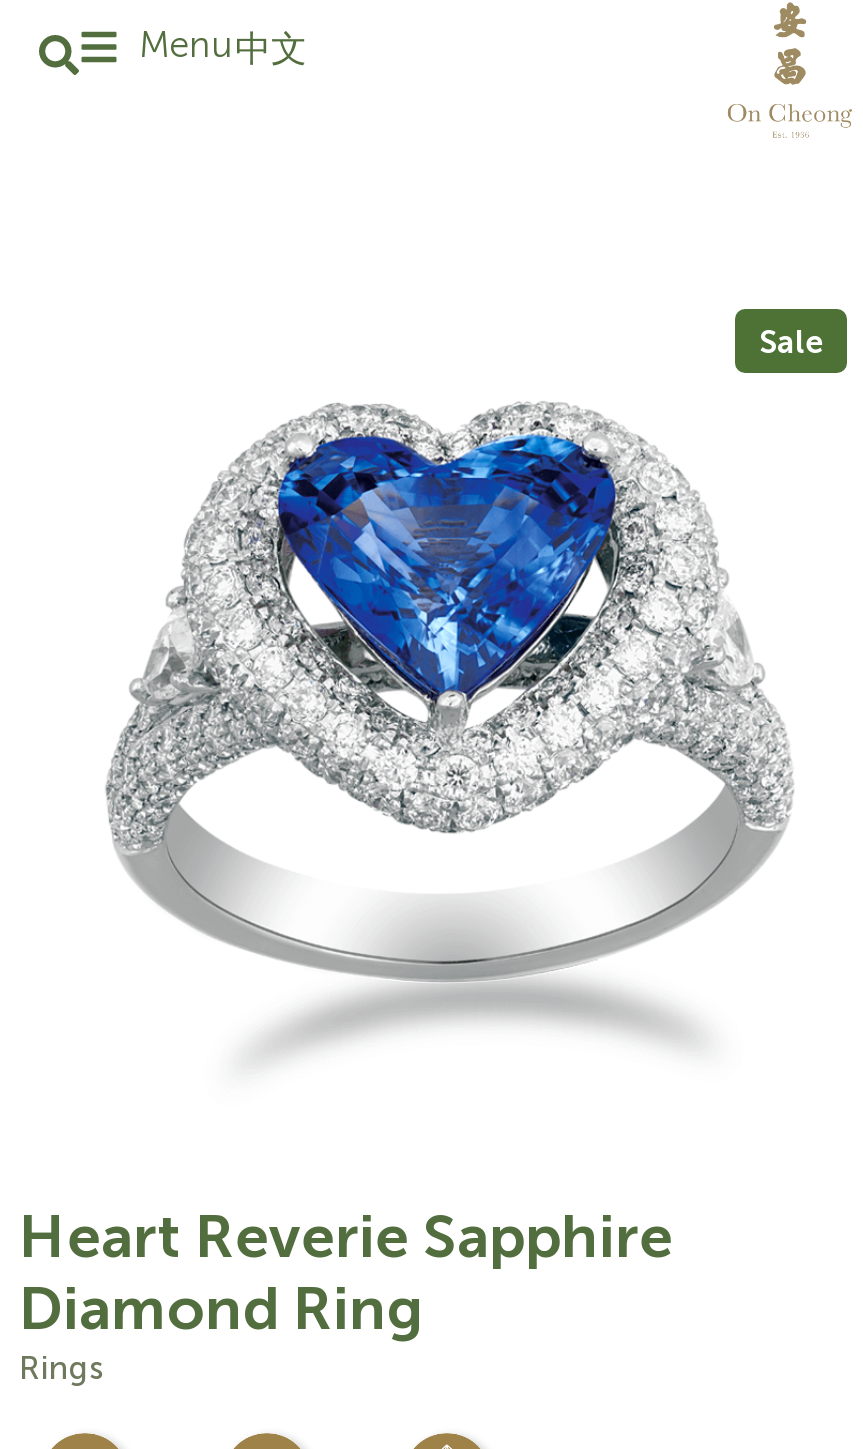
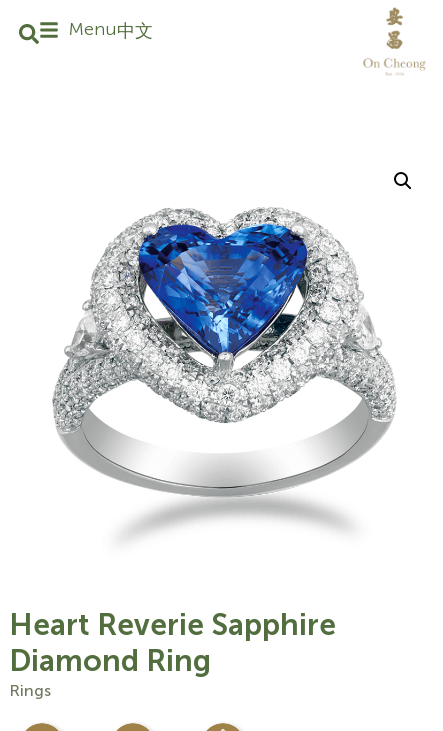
[759,323,823,361] Sale -> none

